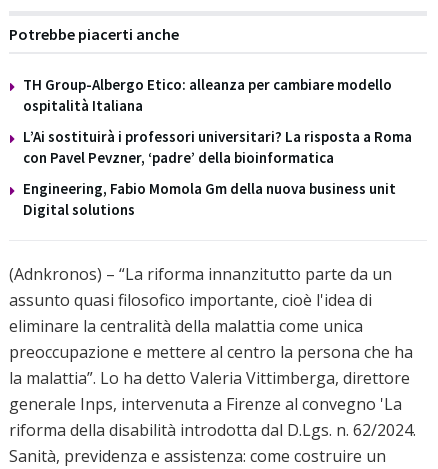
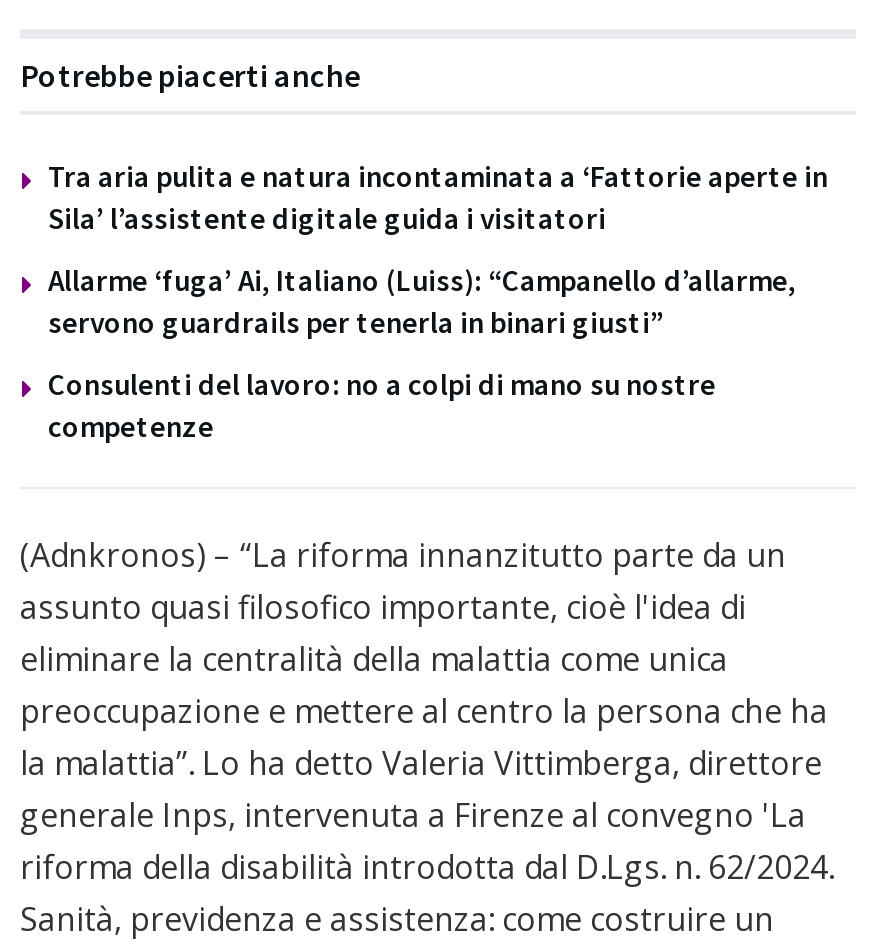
[23,75,392,115] TH Group-Albergo Etico: alleanza per cambiare modello | ospitalità Italiana -> [48,156,828,236] Tra aria pulita e natura incontaminata a ‘Fattorie aperte in | Sila’ l’assistente digitale guida i visitatori
[23,127,412,167] L’Ai sostituirà i professori universitari? La risposta a Roma | con Pavel Pevzner, ‘padre’ della bioinformatica -> [48,260,796,340] Allarme ‘fuga’ Ai, Italiano (Luiss): “Campanello d’allarme, | servono guardrails per tenerla in binari giusti”
[23,179,396,219] Engineering, Fabio Momola Gm della nuova business unit | Digital solutions -> [48,364,716,444] Consulenti del lavoro: no a colpi di mano su nostre | competenze

